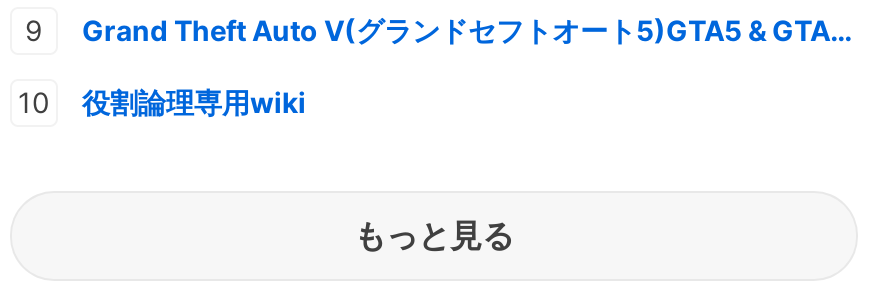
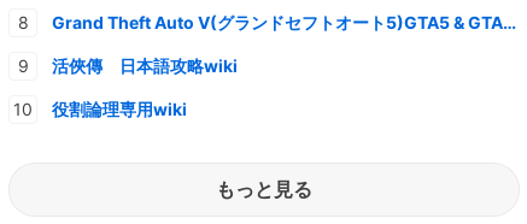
none -> [52,55,238,75] 活俠傳 日本語攻略wiki

